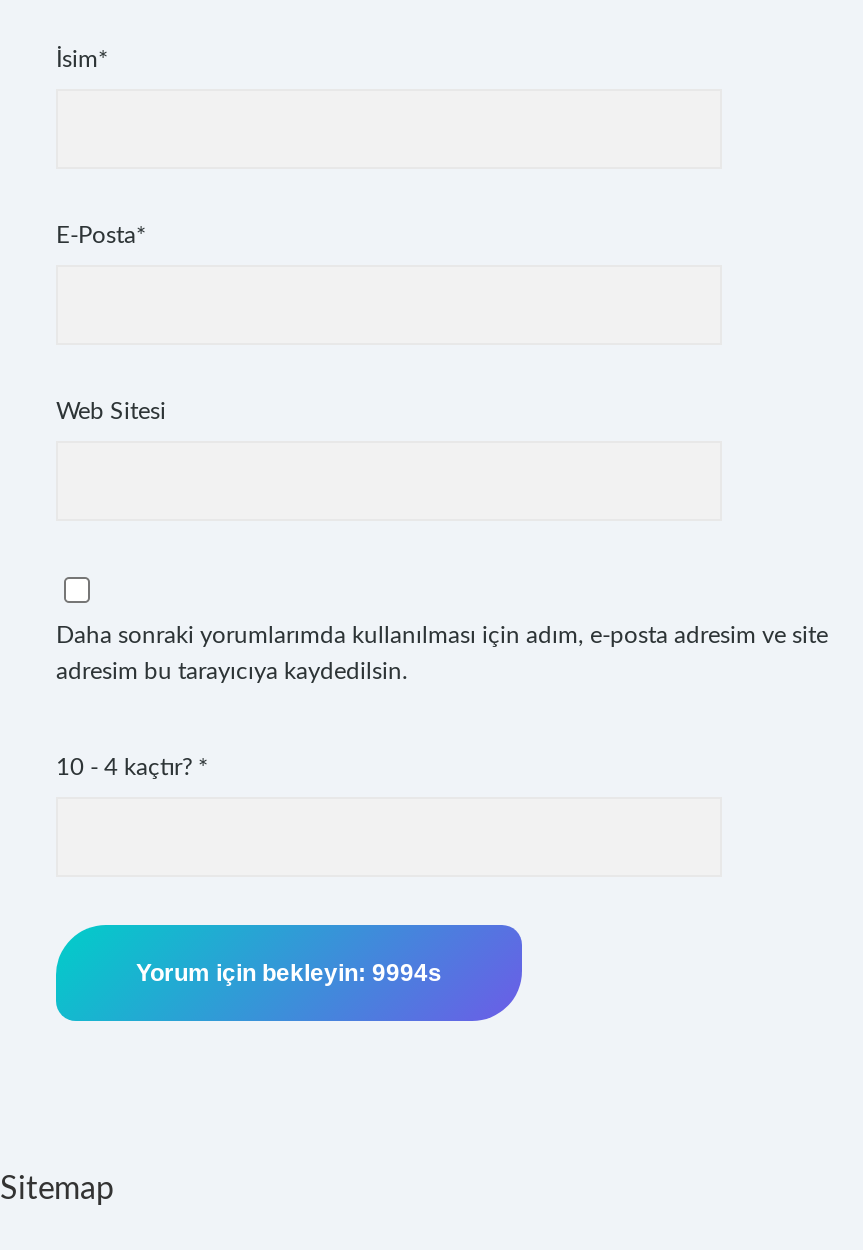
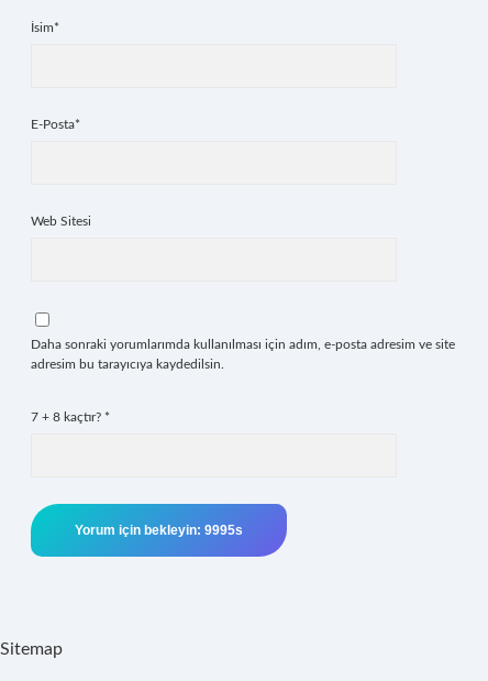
[56,755,208,779] 10 - 4 kaçtır? * -> [31,410,110,424] 7 + 8 kaçtır? *

